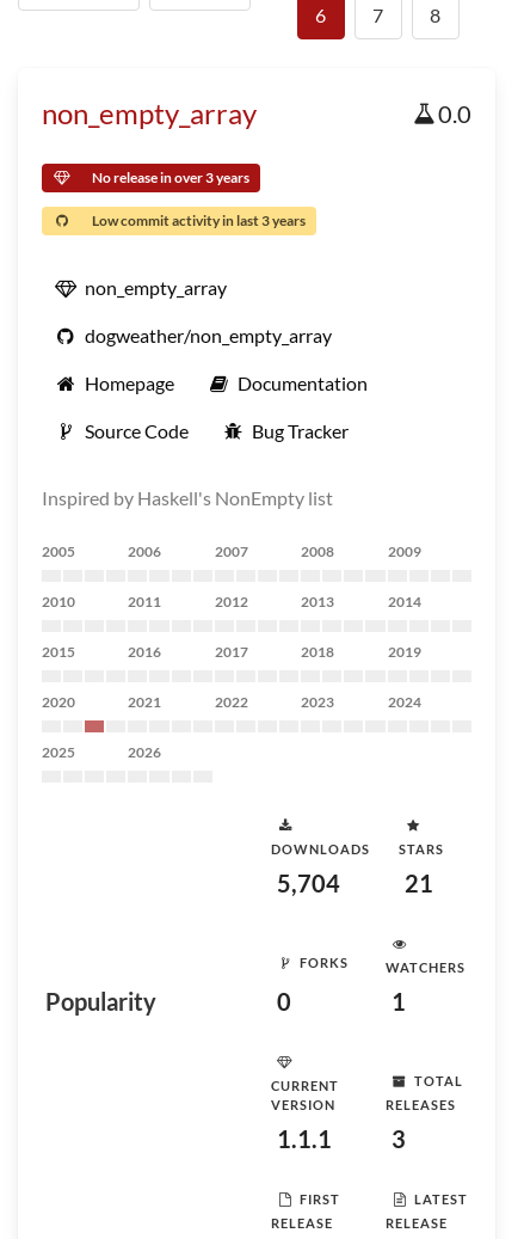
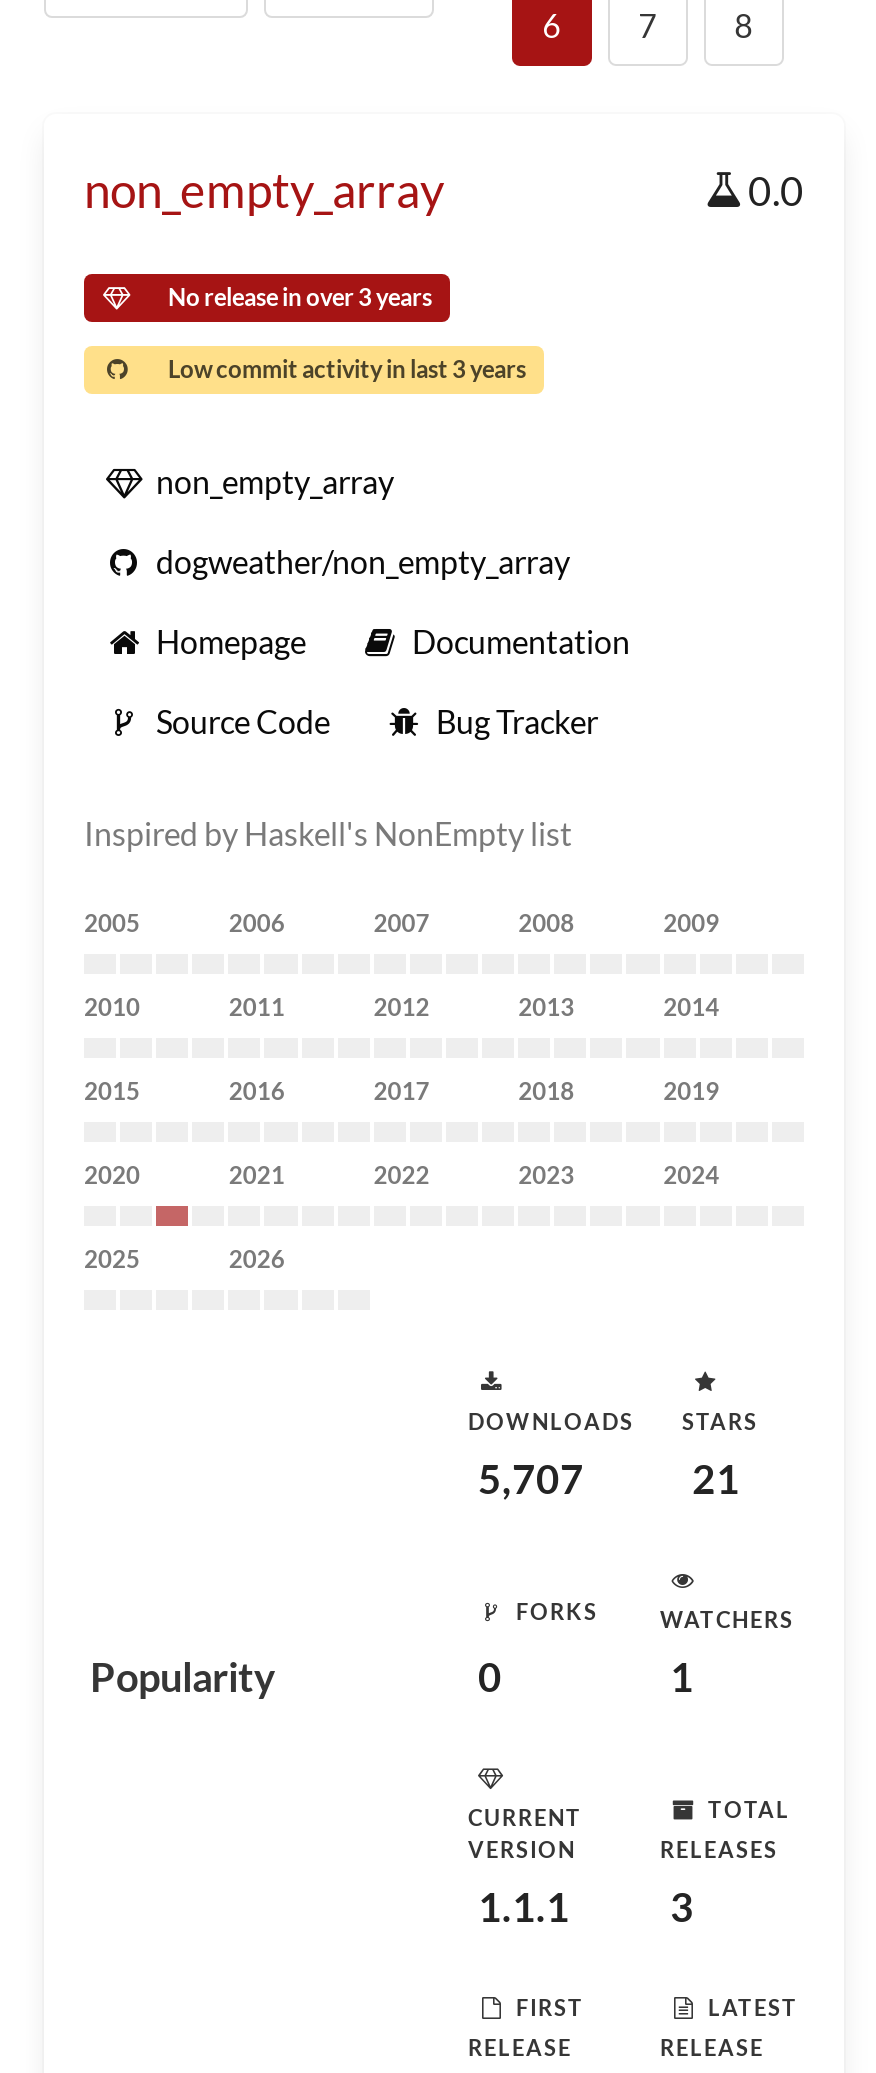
[277,869,340,897] 5,704 -> [478,1454,584,1502] 5,707

